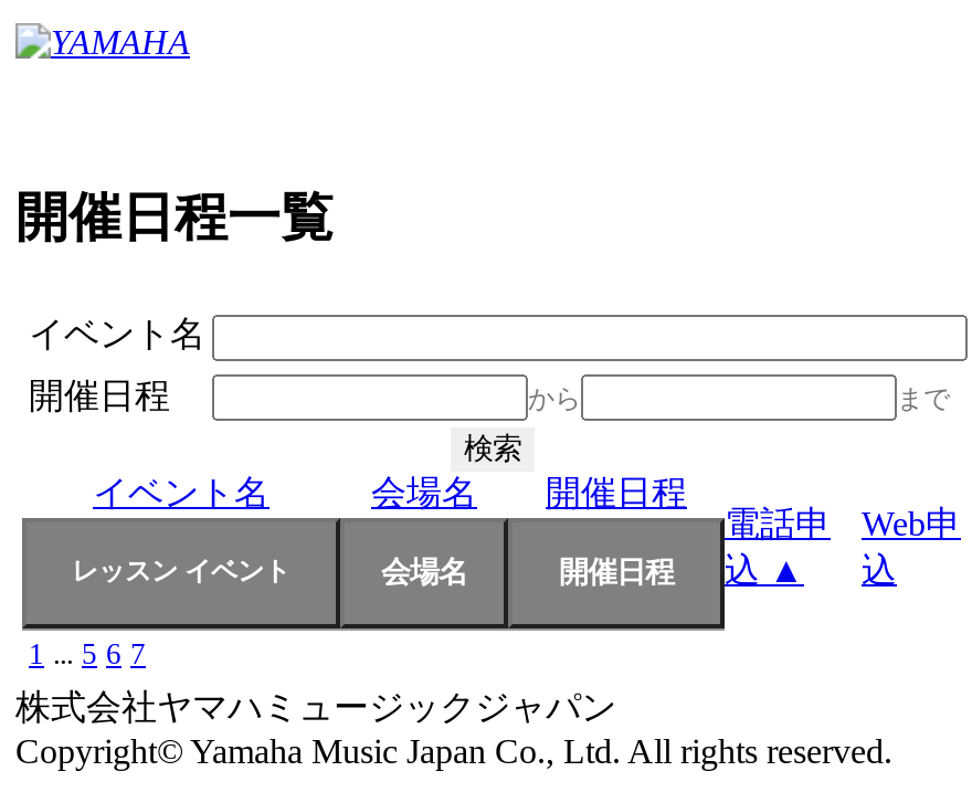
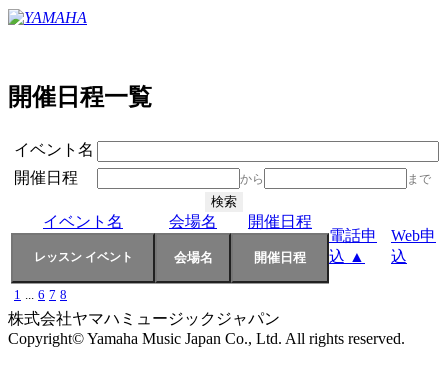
[29,637,146,670] 1 ... 5 6 7 -> [14,287,67,302] 1 ... 6 7 8

